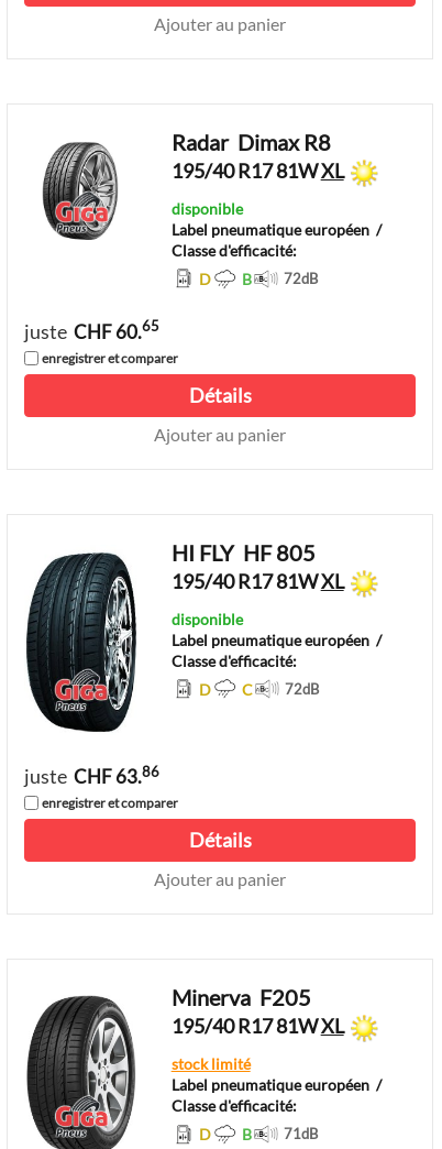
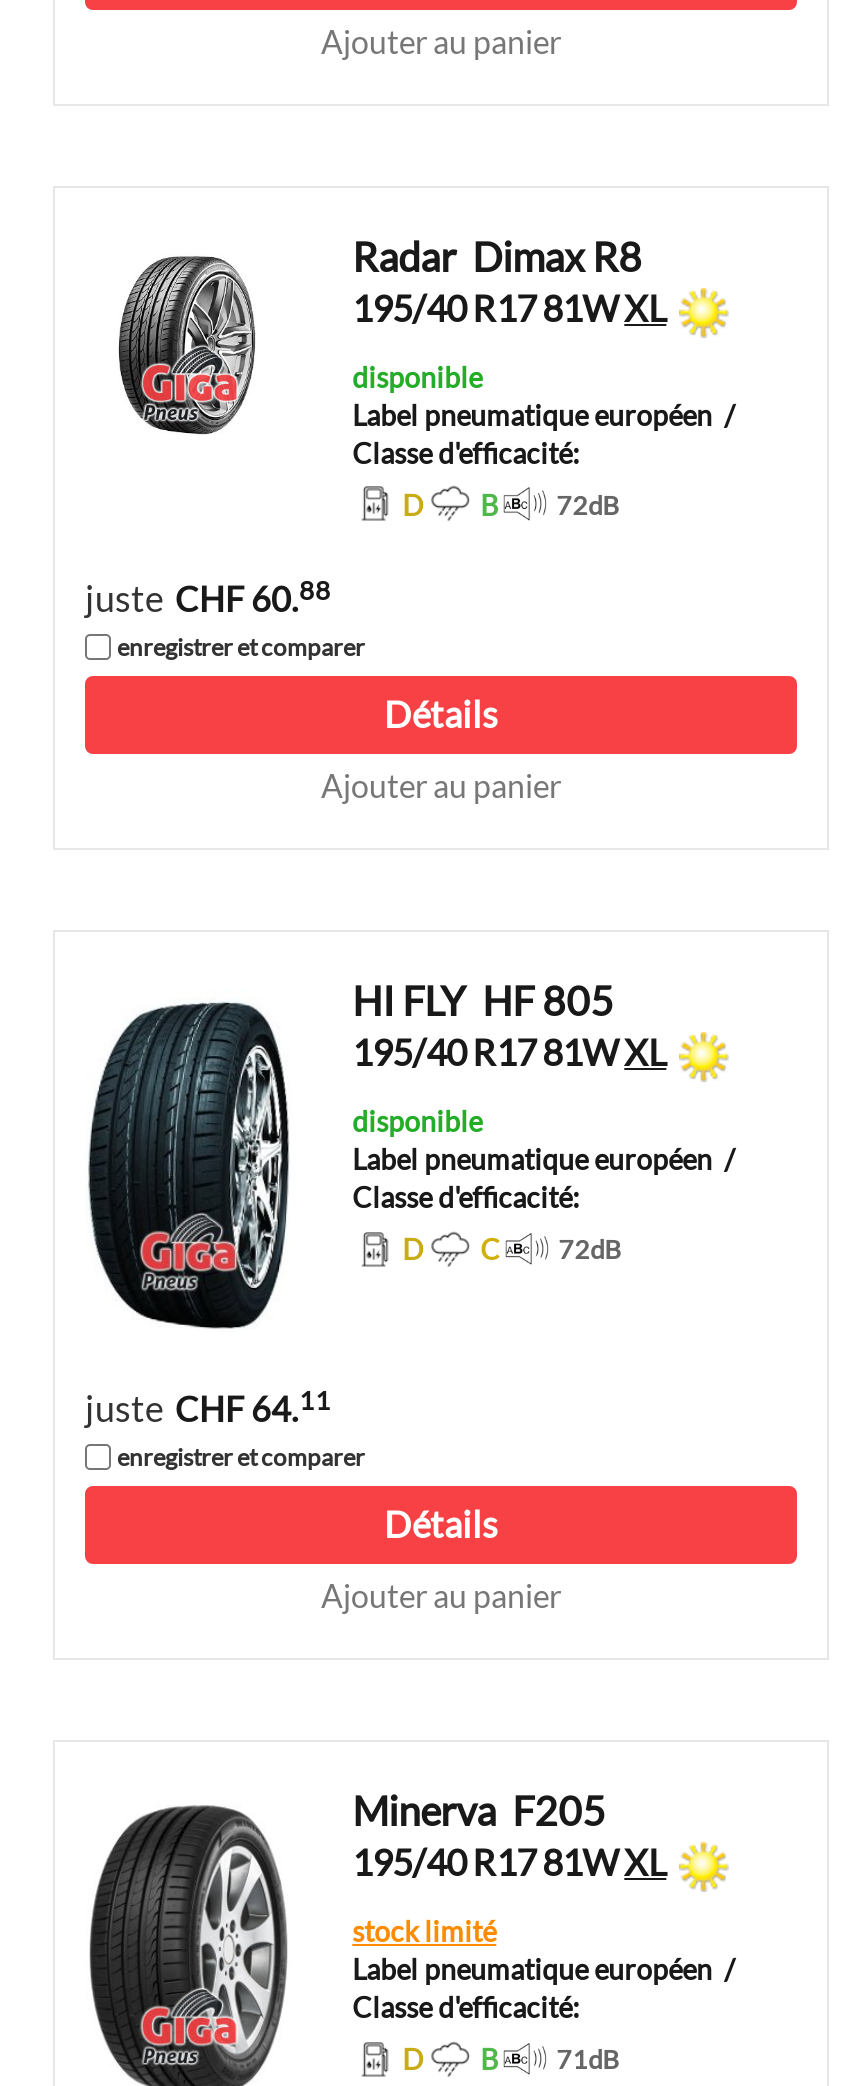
[24,317,159,343] juste CHF 60.65 -> [85,574,331,621] juste CHF 60.88
[24,763,159,788] juste CHF 63.86 -> [85,1384,331,1431] juste CHF 64.11

